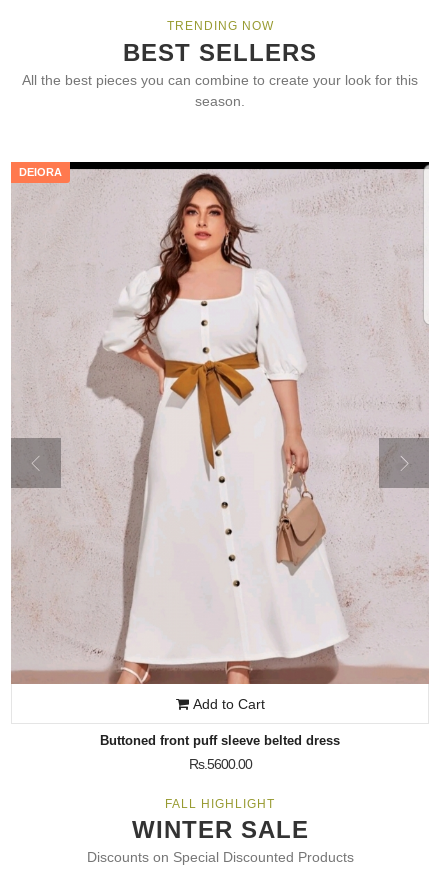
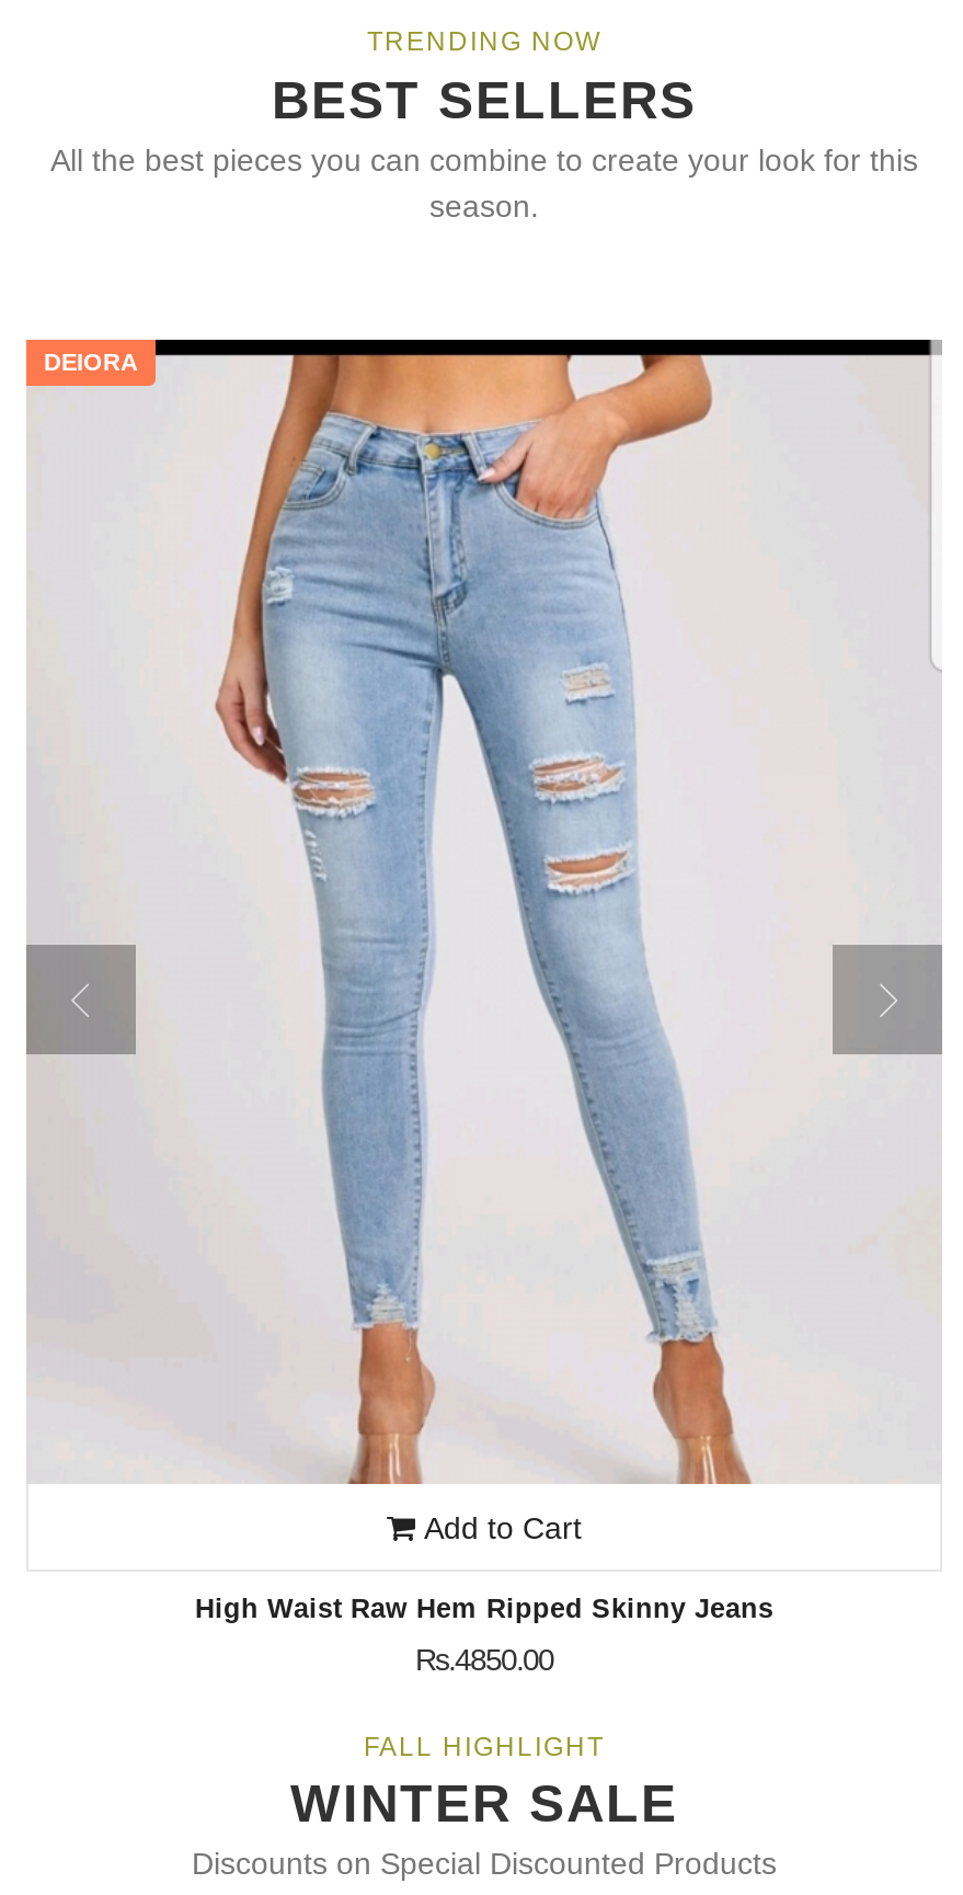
[11,162,429,685] [image] -> [28,338,940,1486] [image]
[100,734,340,748] Buttoned front puff sleeve belted dress -> [195,1593,773,1623] High Waist Raw Hem Ripped Skinny Jeans
[188,756,251,772] Rs.5600.00 -> [415,1641,553,1676] Rs.4850.00

